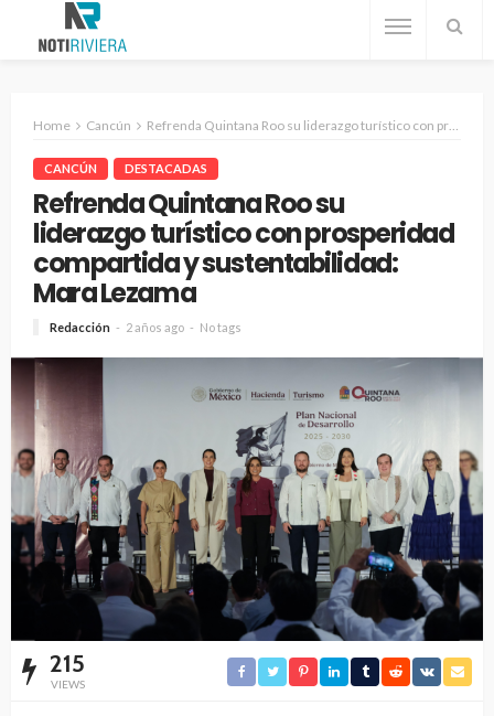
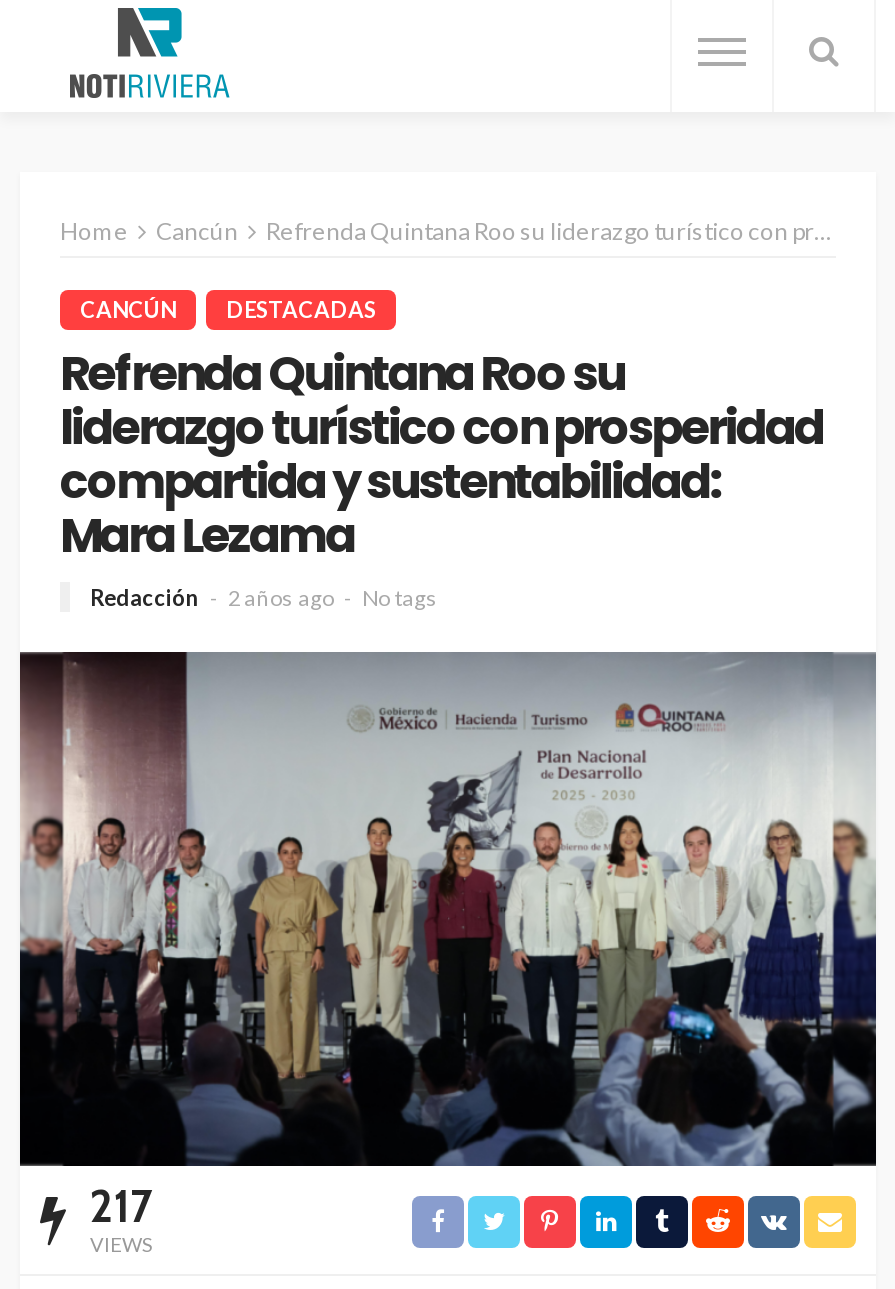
[50,649,85,678] 215 -> [90,1180,152,1234] 217

